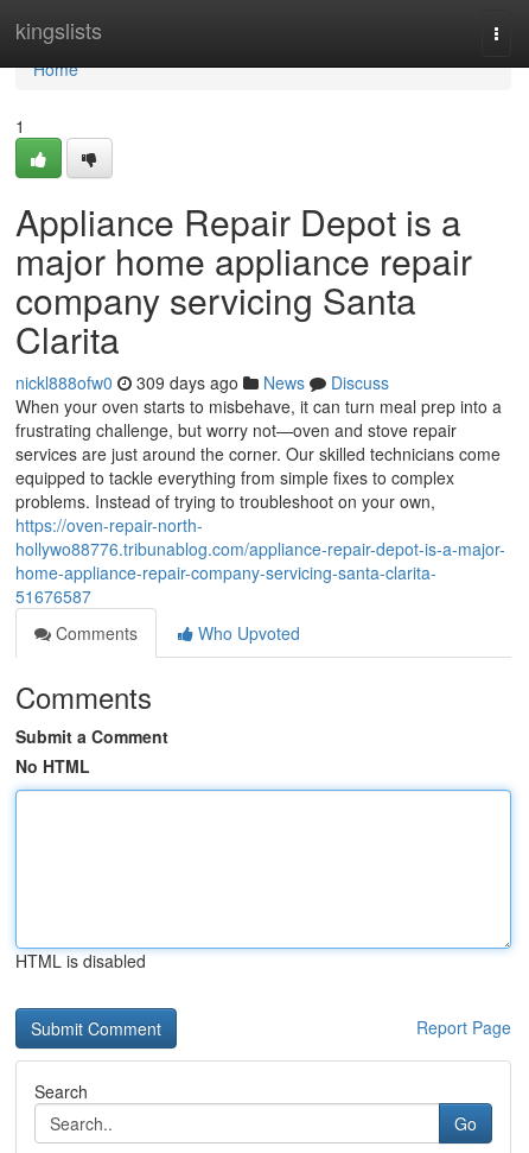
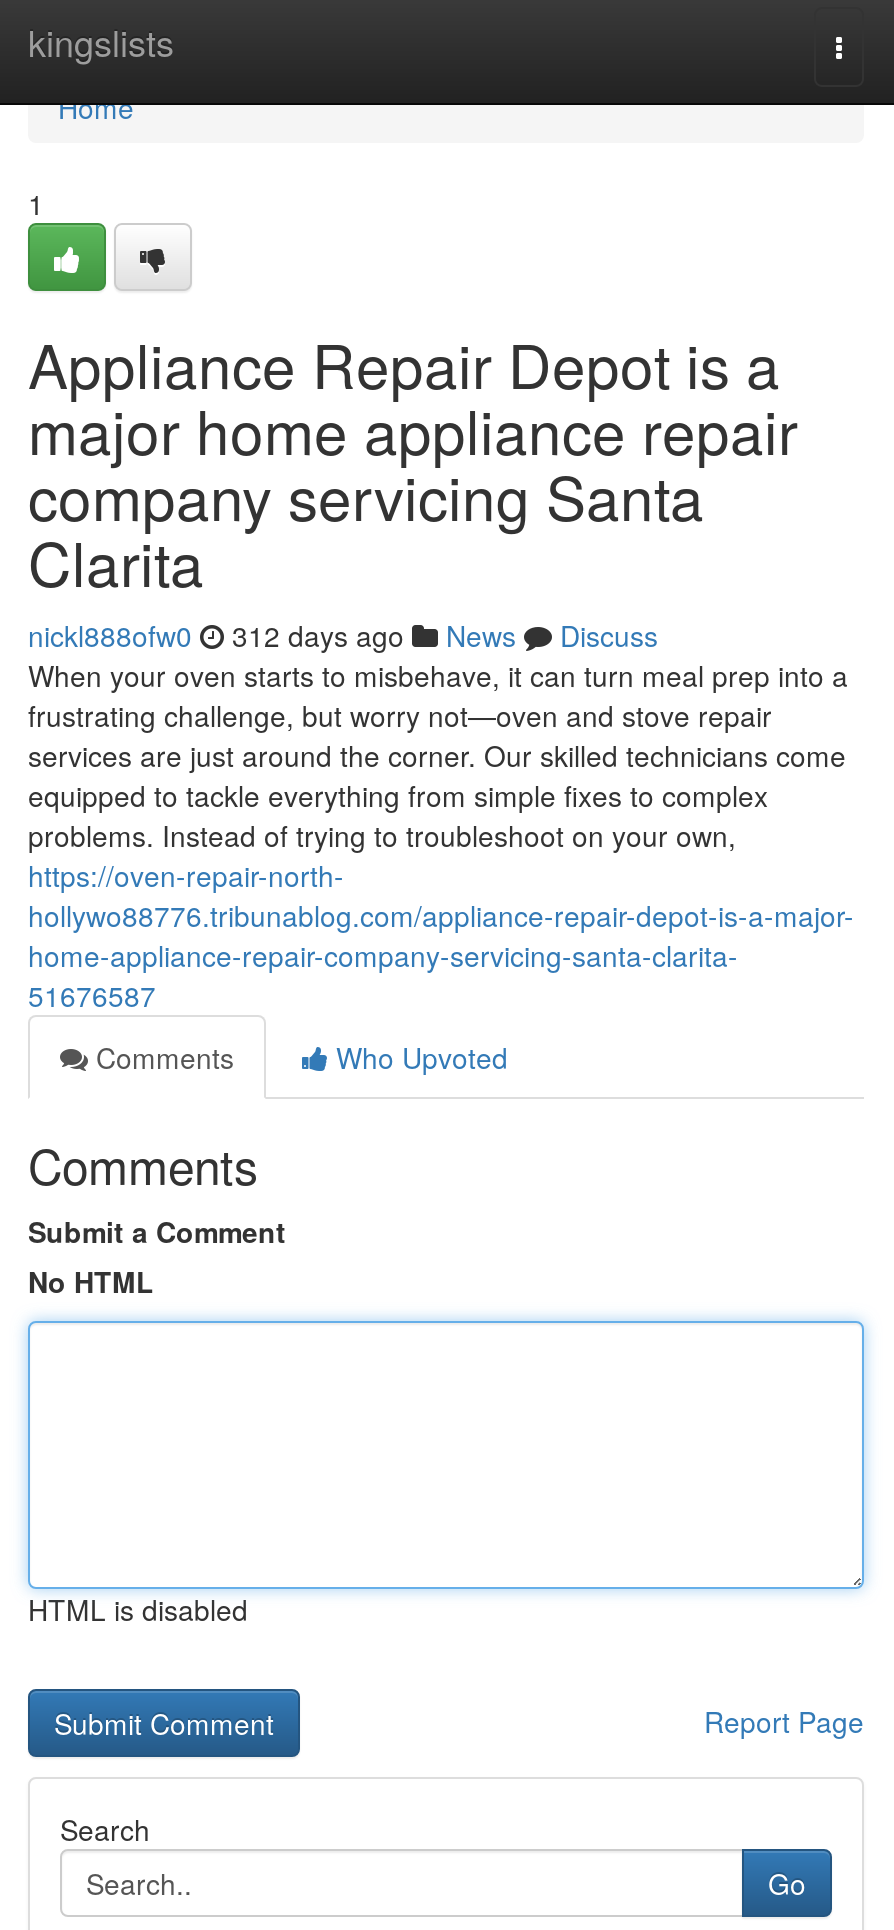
[15,370,389,394] nickl888ofw0 309 days ago News Discuss -> [28,615,658,655] nickl888ofw0 312 days ago News Discuss

